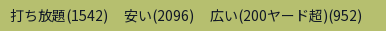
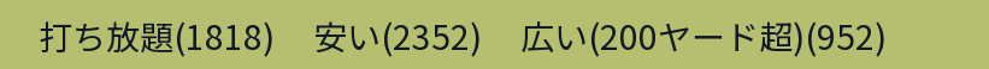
[10,5,108,25] 打ち放題(1542) -> [39,11,275,59] 打ち放題(1818)
[124,5,194,25] 安い(2096) -> [313,11,482,59] 安い(2352)

